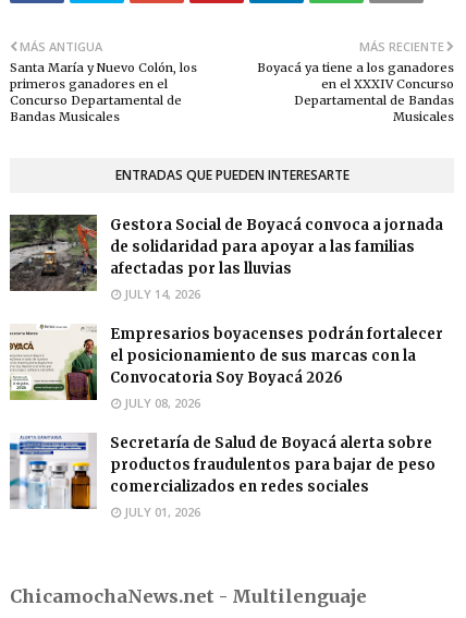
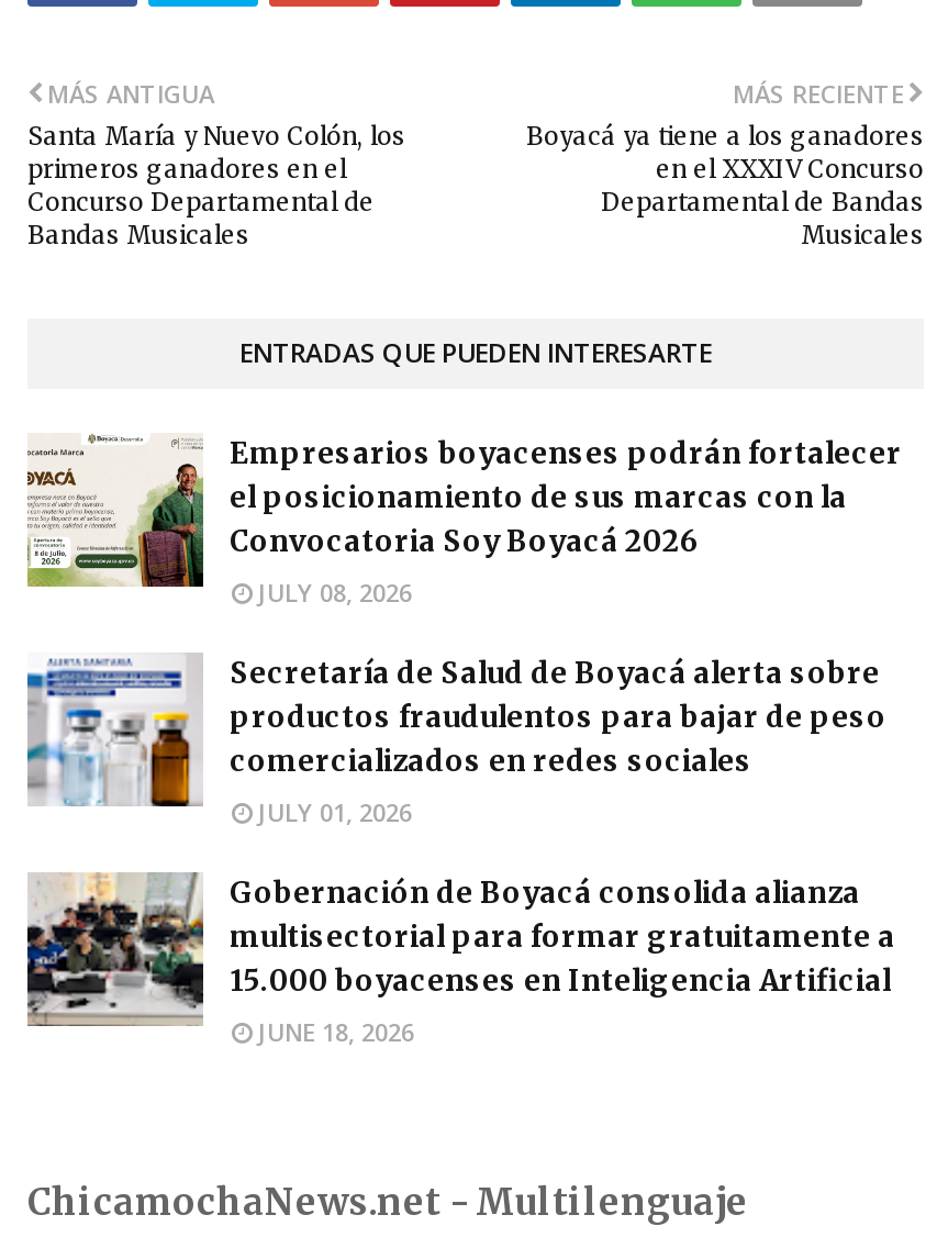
[9,214,443,302] [image] | Gestora Social de Boyacá convoca a jornada | de solidaridad para apoyar a las familias | afectadas por las lluvias | JULY 14, 2026 -> none
moved [9,325,443,520] -> [25,436,902,829]: [image] | Empresarios boyacenses podrán fortalecer | el posicionamiento de sus marcas con la | ... | comercializados en redes sociales | JULY 01, 2026
none -> [25,872,895,1049] [image] | Gobernación de Boyacá consolida alianza | multisectorial para formar gratuitamente a | 15.000 boyacenses en Inteligencia Artificial | JUNE 18, 2026

